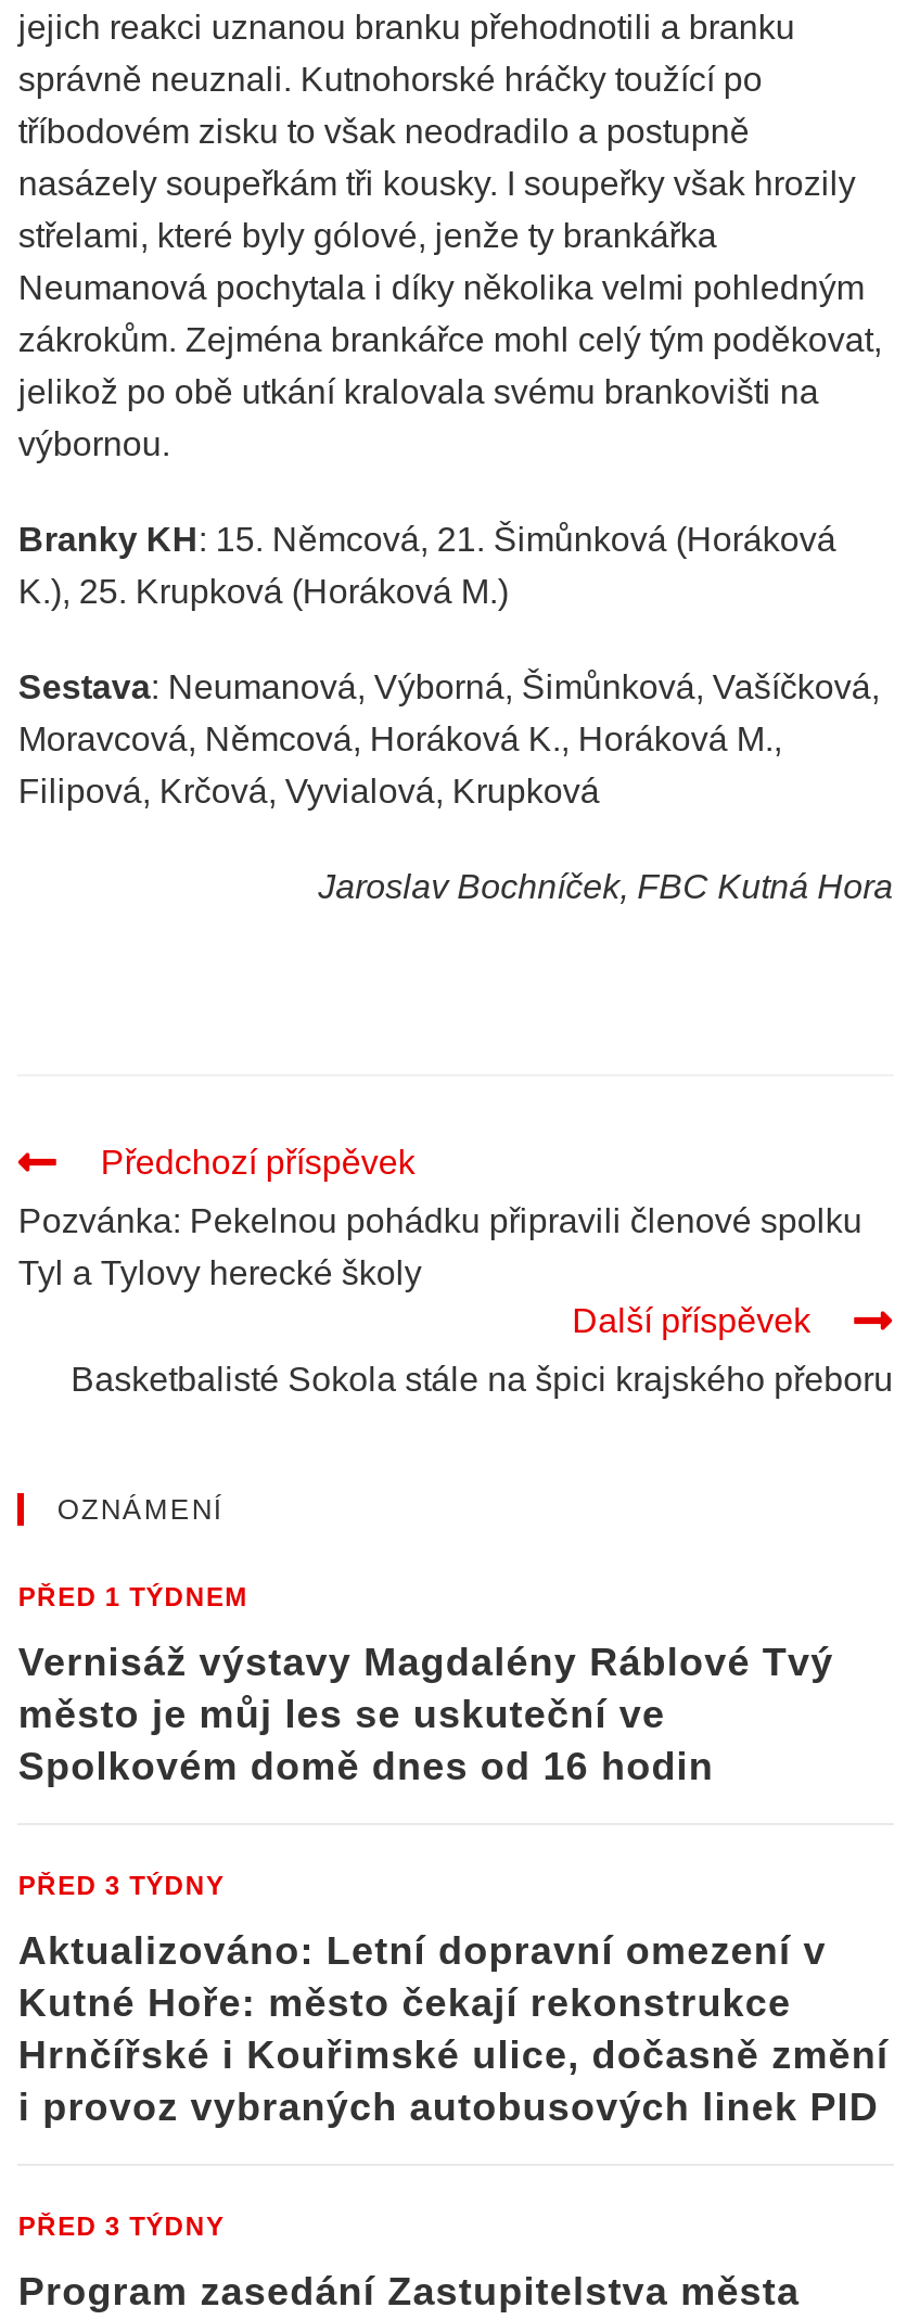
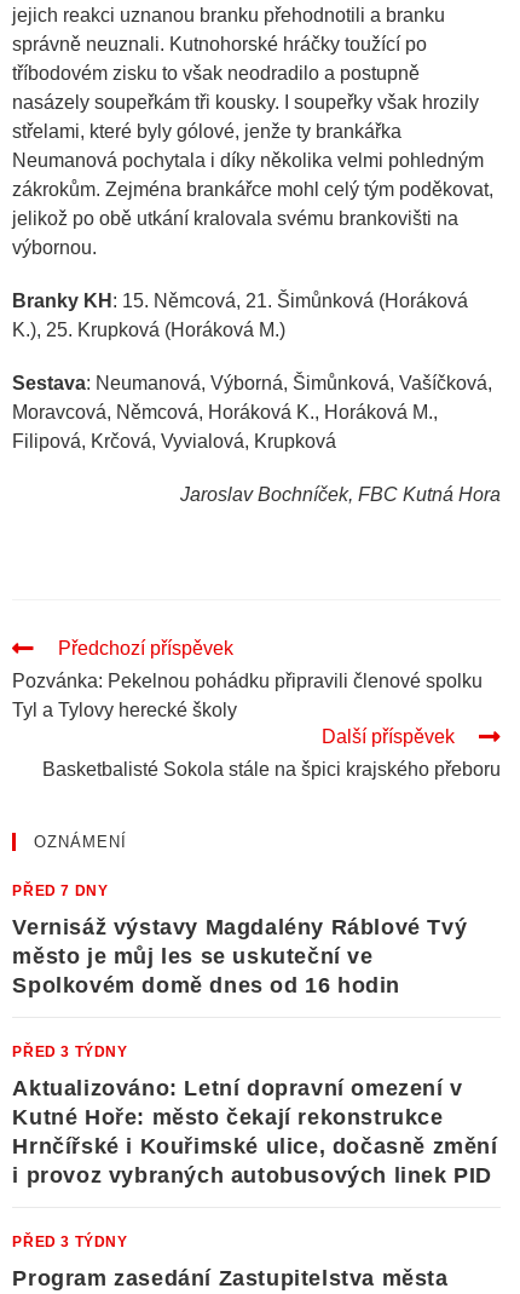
[18,1582,248,1612] PŘED 1 TÝDNEM -> [13,882,108,899] PŘED 7 DNY

